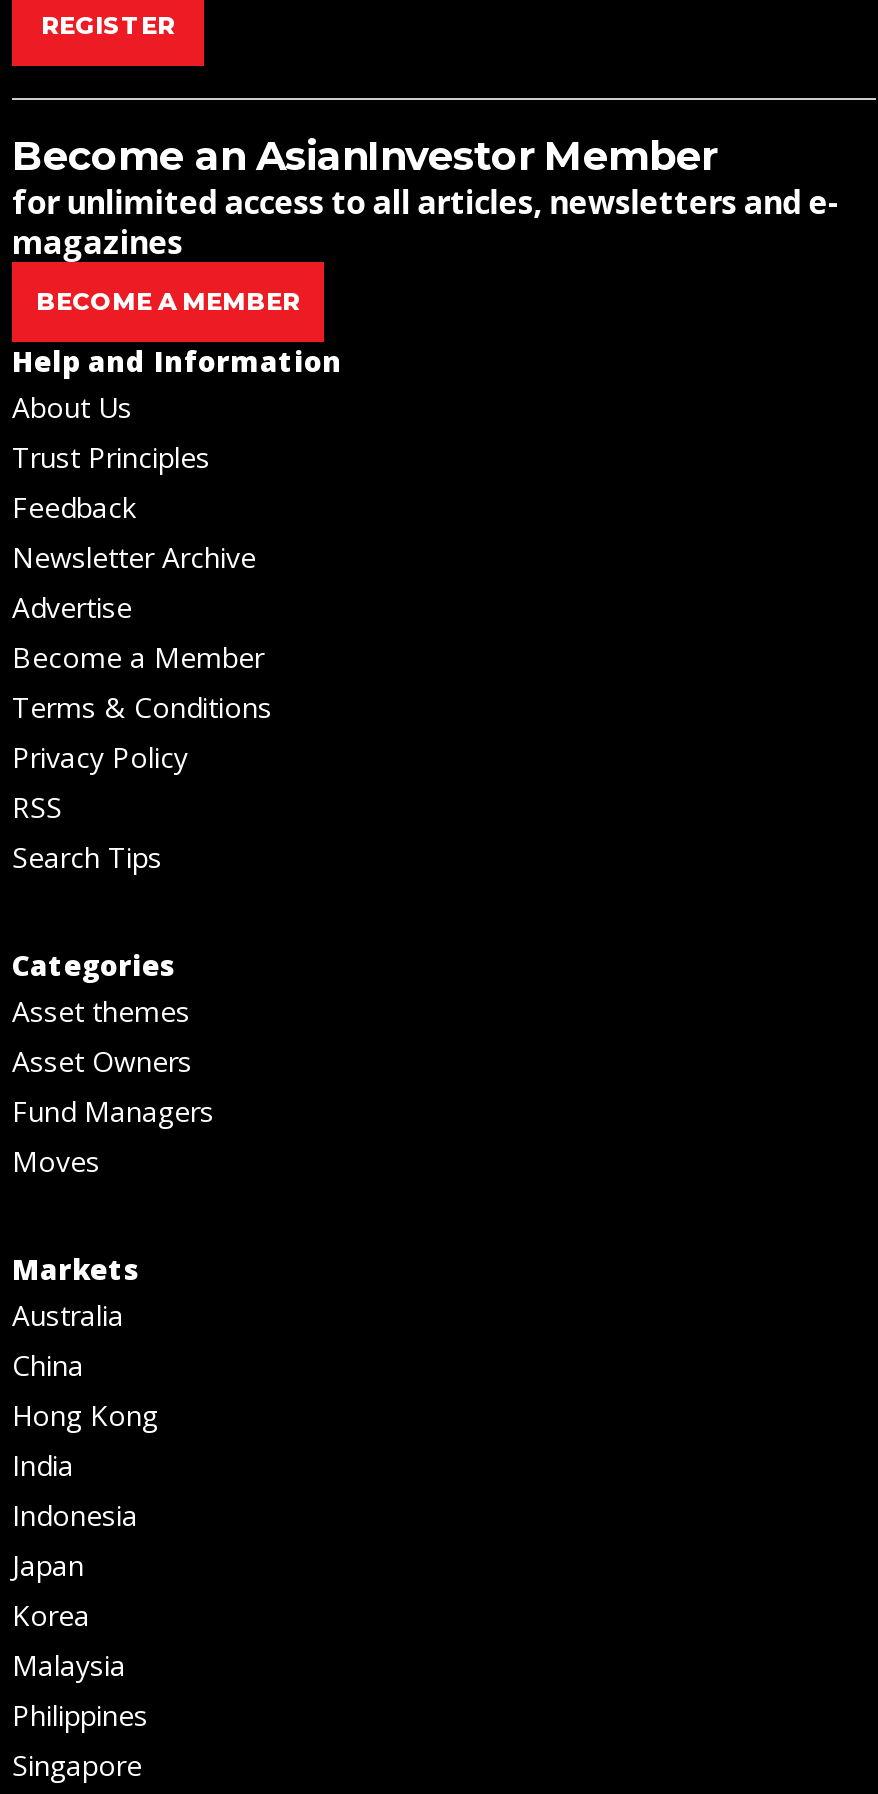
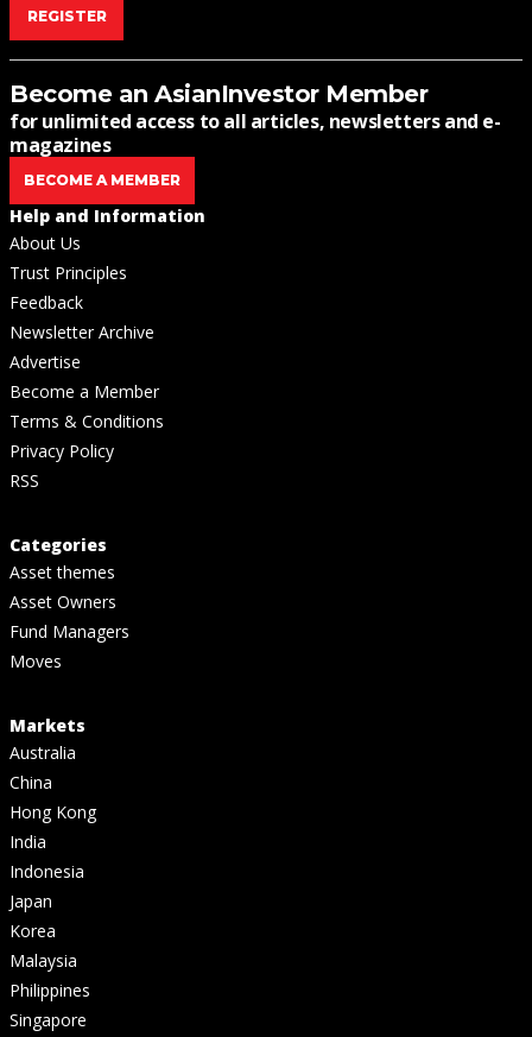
[12,838,162,876] Search Tips -> none

